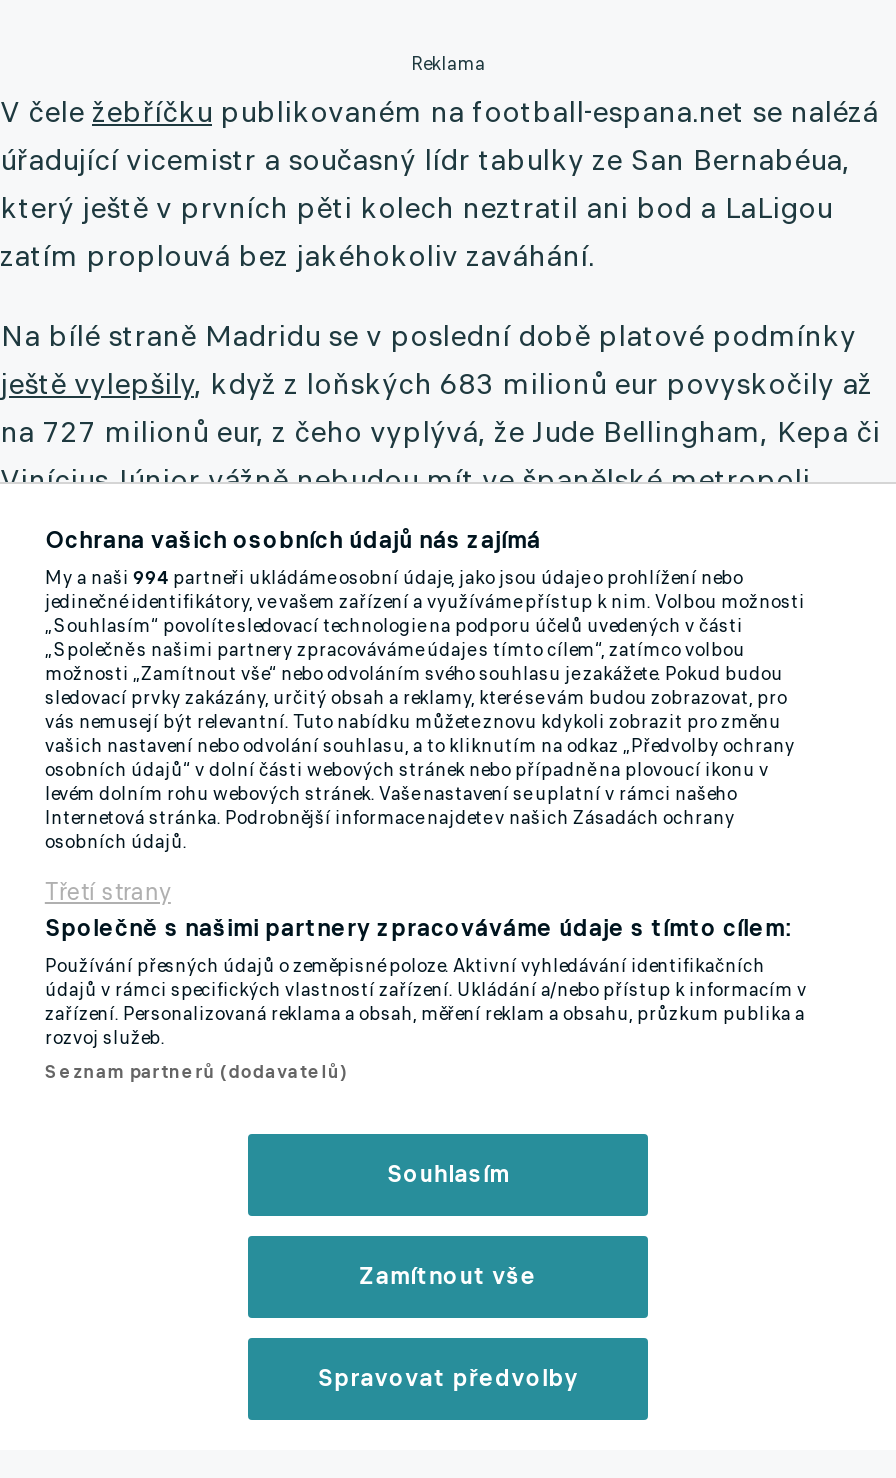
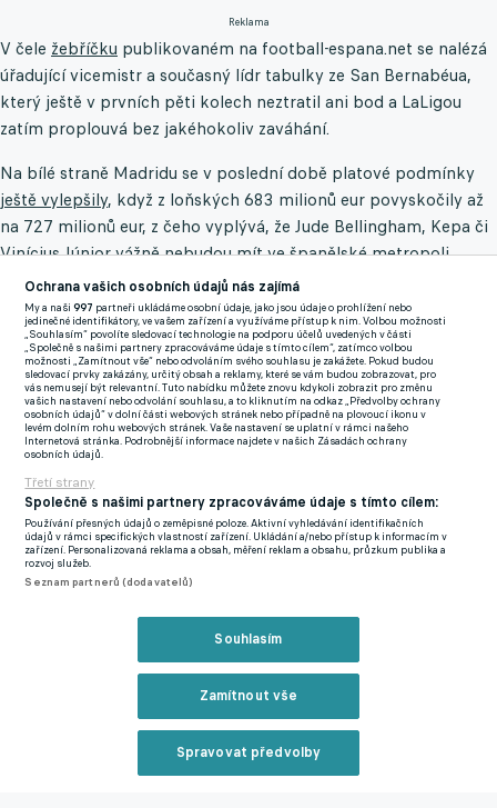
[45,566,743,590] My a naši 994 partneři ukládáme osobní údaje, jako jsou údaje o prohlížení nebo -> [25,301,412,315] My a naši 997 partneři ukládáme osobní údaje, jako jsou údaje o prohlížení nebo

